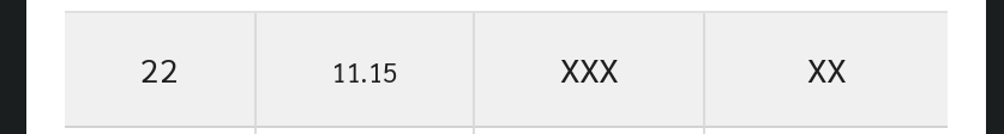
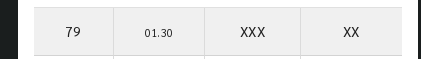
[140,46,179,89] 22 -> [65,22,82,40] 79
[332,53,398,89] 11.15 -> [145,25,173,40] 01.30

